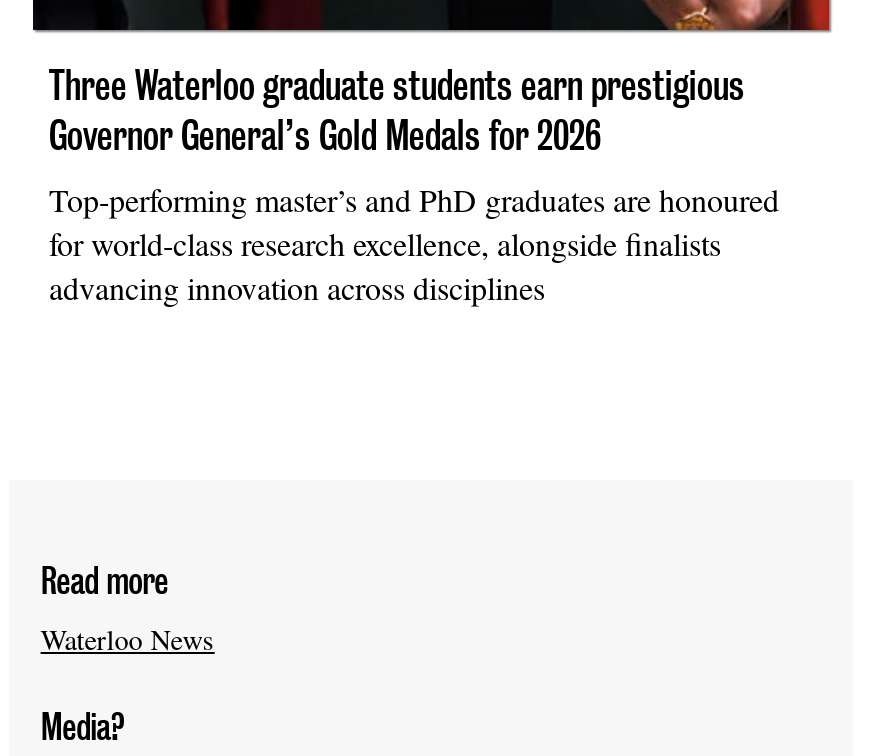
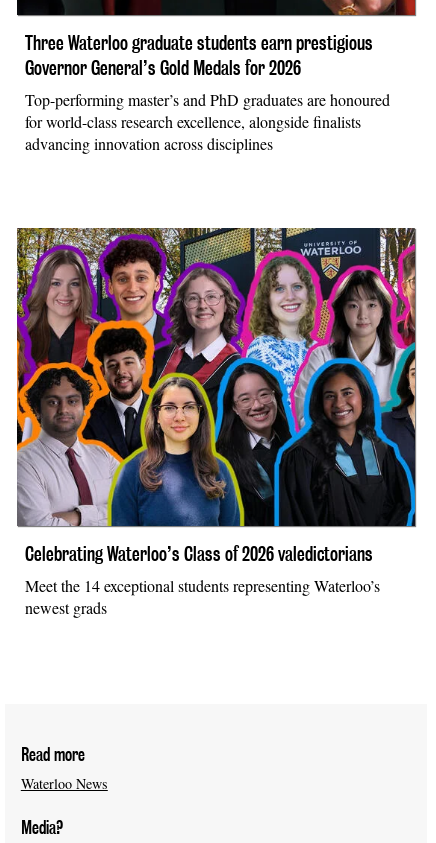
none -> [16,227,417,618] [image] | Celebrating Waterloo’s Class of 2026 valedictorians | Meet the 14 exceptional students representing Waterloo’s | newest grads

